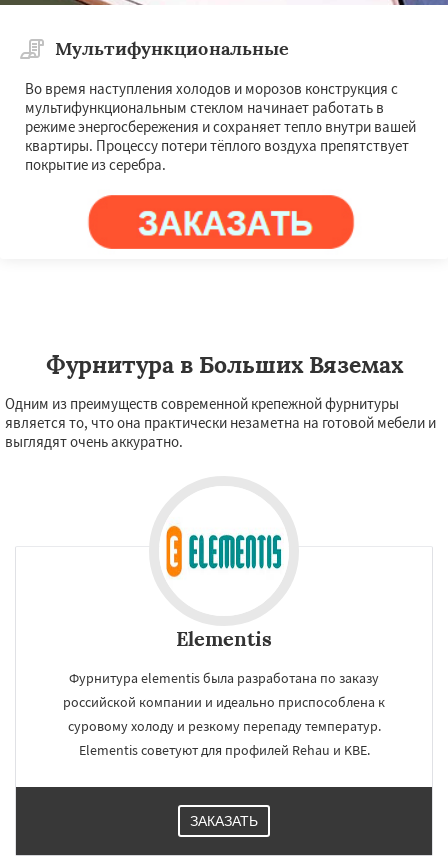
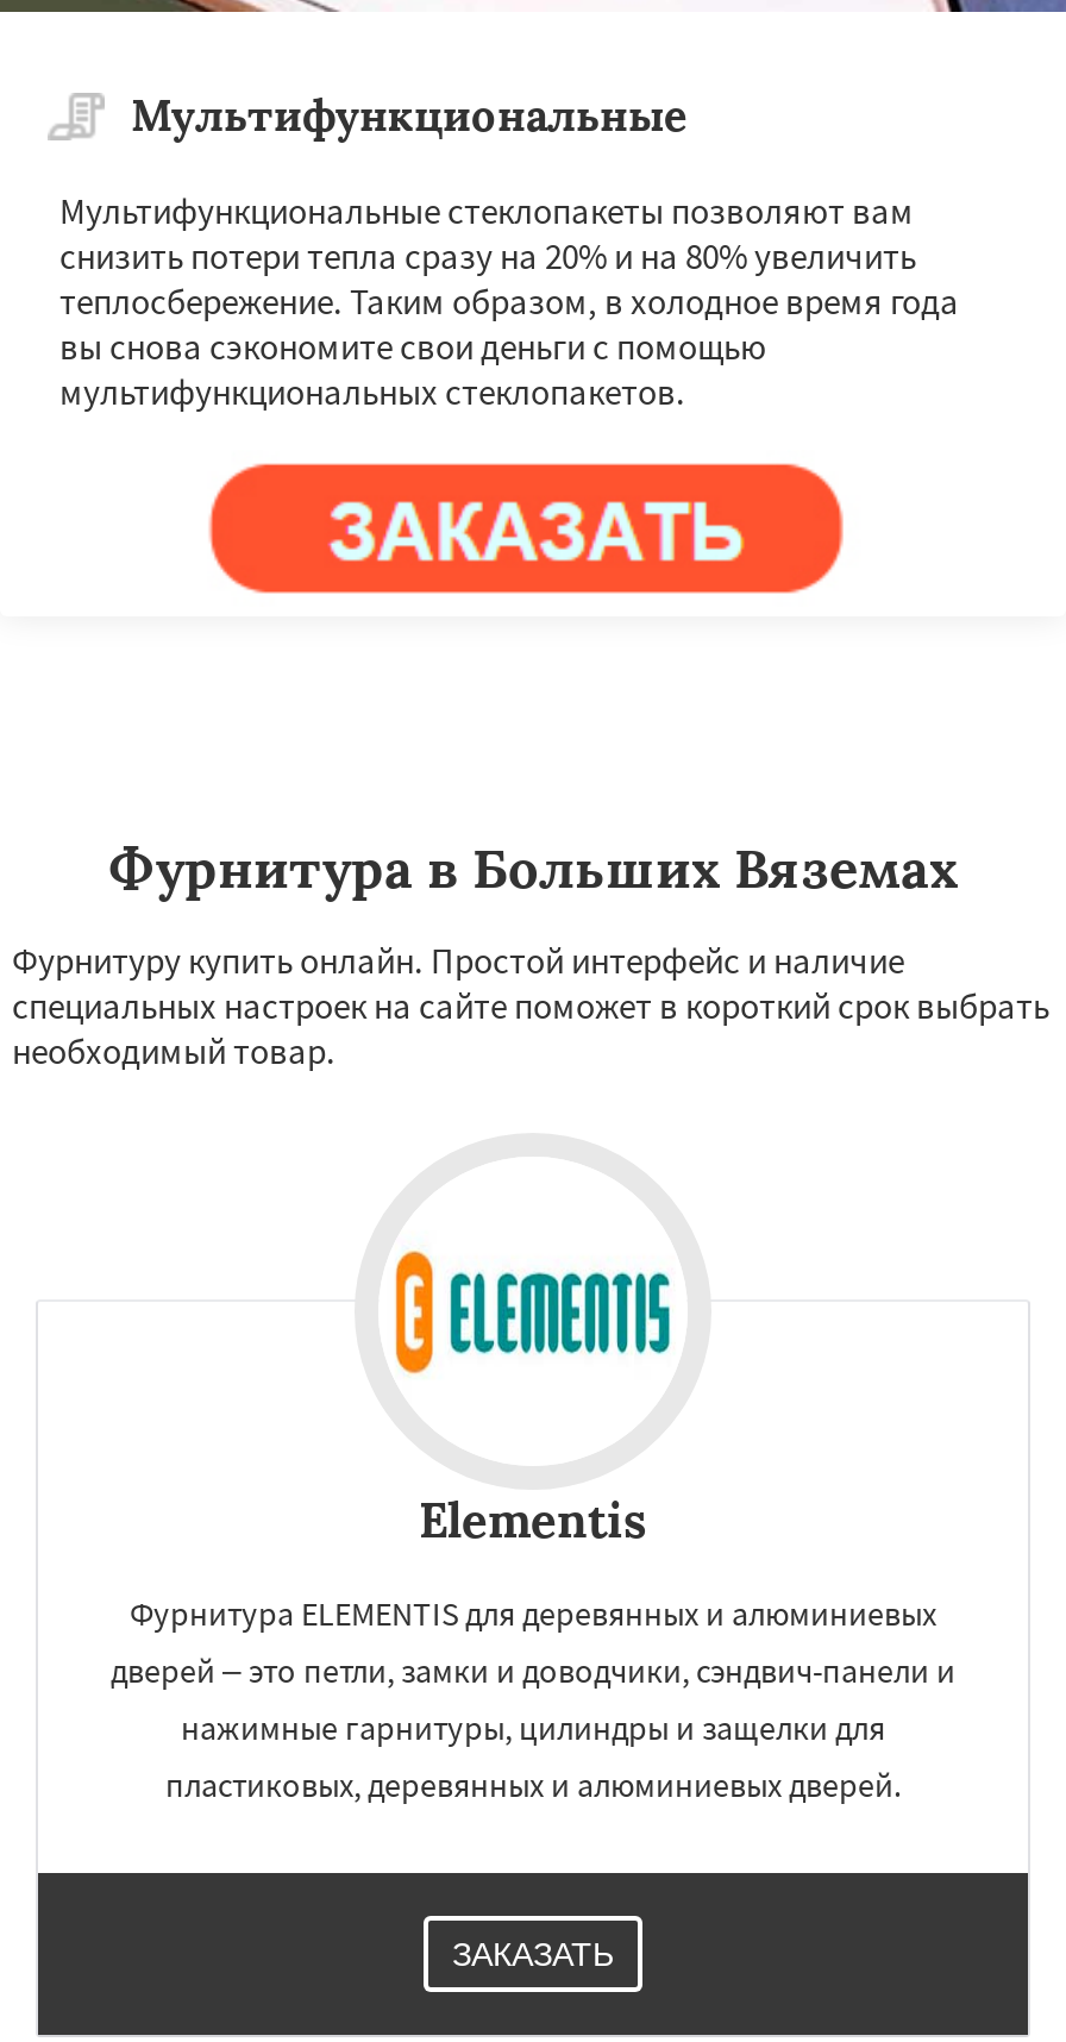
[25,79,416,174] Во время наступления холодов и морозов конструкция с | мультифункциональным стеклом начинает работать в | режиме энергосбережения и сохраняет тепло внутри вашей | квартиры. Процессу потери тёплого воздуха препятствует | покрытие из серебра. -> [59,189,959,415] Мультифункциональные стеклопакеты позволяют вам | снизить потери тепла сразу на 20% и на 80% увеличить | теплосбережение. Таким образом, в холодное время года | вы снова сэкономите свои деньги с помощью | мультифункциональных стеклопакетов.
[5,394,436,451] Одним из преимуществ современной крепежной фурнитуры | является то, что она практически незаметна на готовой мебели и | выглядят очень аккуратно. -> [12,938,1049,1074] Фурнитуру купить онлайн. Простой интерфейс и наличие | специальных настроек на сайте поможет в короткий срок выбрать | необходимый товар.
[63,669,385,759] Фурнитура elementis была разработана по заказу | российской компании и идеально приспособлена к | суровому холоду и резкому перепаду температур. | Elementis советуют для профилей Rehau и KBE. -> [111,1592,955,1807] Фурнитура ELEMENTIS для деревянных и алюминиевых | дверей – это петли, замки и доводчики, сэндвич-панели и | нажимные гарнитуры, цилиндры и защелки для | пластиковых, деревянных и алюминиевых дверей.

